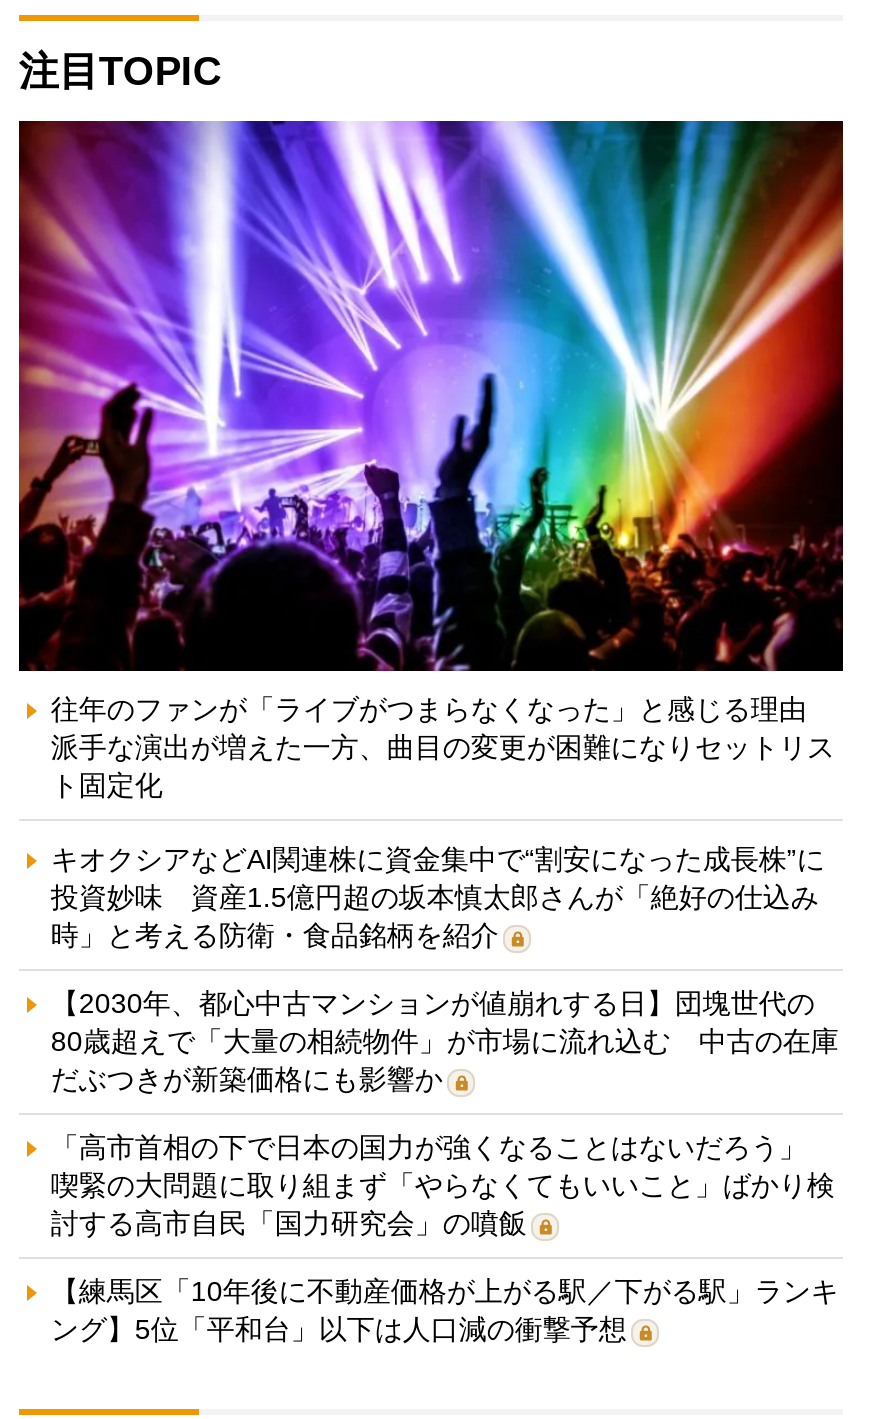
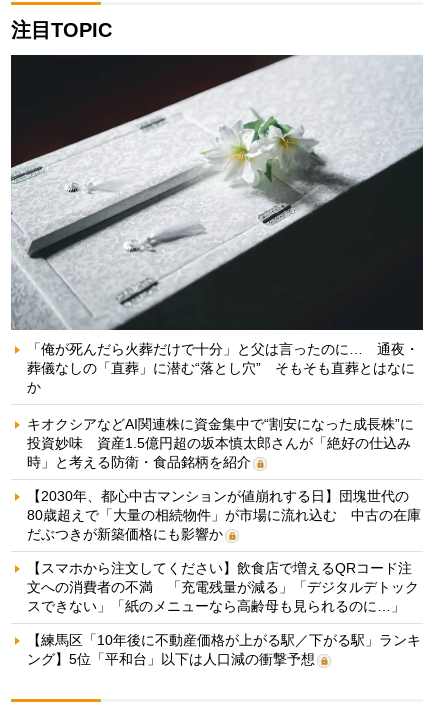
[17,119,845,800] [image] | 往年のファンが「ライブがつまらなくなった」と感じる理由 | 派手な演出が増えた一方、曲目の変更が困難になりセットリス | ト固定化 -> [10,54,424,395] [image] | 「俺が死んだら火葬だけで十分」と父は言ったのに… 通夜・ | 葬儀なしの「直葬」に潜む“落とし穴” そもそも直葬とはなに | か
[51,1130,835,1238] 「高市首相の下で日本の国力が強くなることはないだろう」 | 喫緊の大問題に取り組まず「やらなくてもいいこと」ばかり検 | 討する高市自民「国力研究会」の噴飯 -> [27,560,419,614] 【スマホから注文してください】飲食店で増えるQRコード注 | 文への消費者の不満 「充電残量が減る」「デジタルデトック | スできない」「紙のメニューなら高齢母も見られるのに…」

